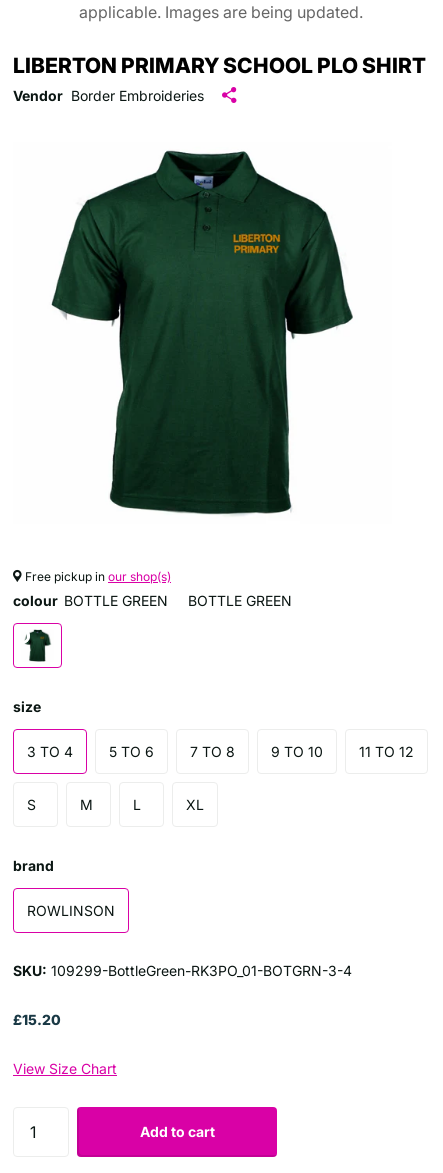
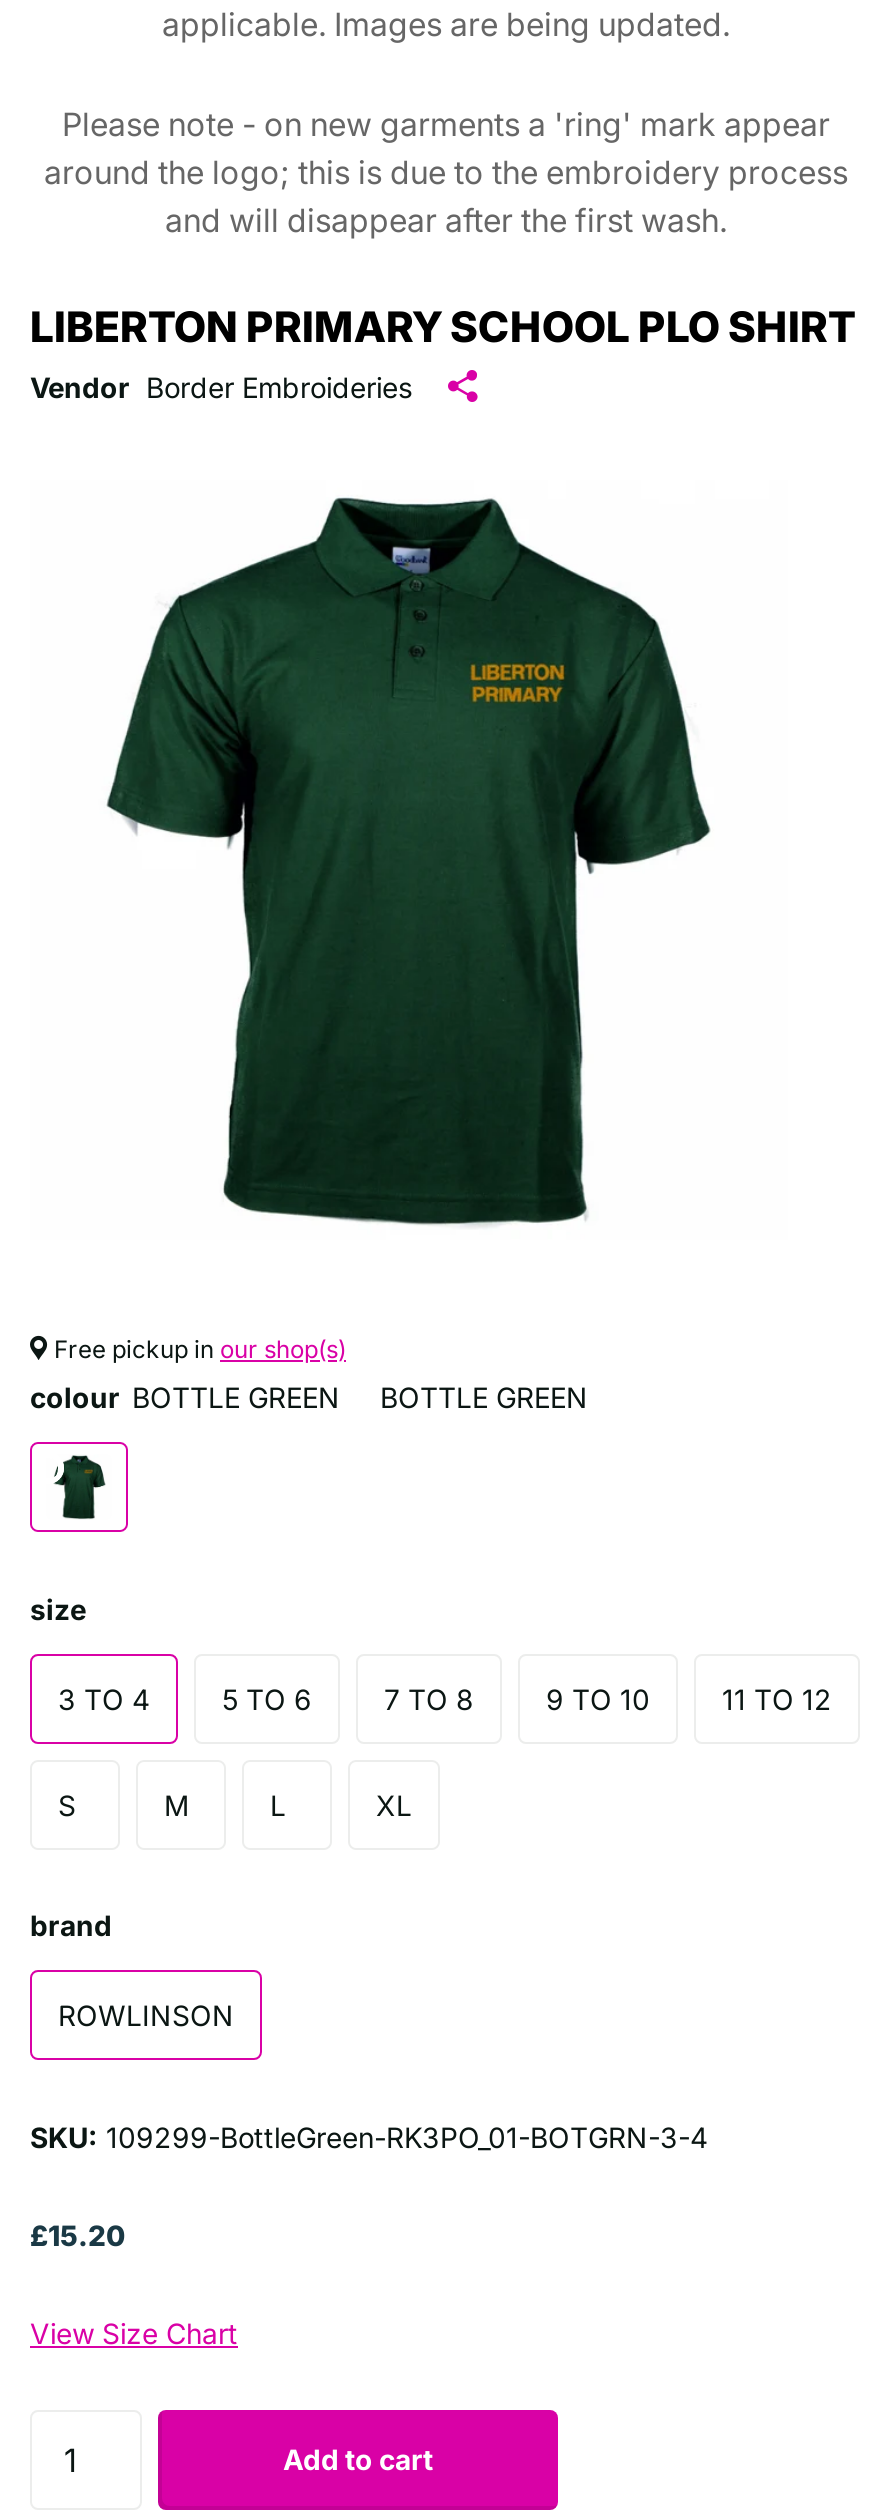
none -> [44,104,848,240] Please note - on new garments a 'ring' mark appear | around the logo; this is due to the embroidery process | and will disappear after the first wash.

